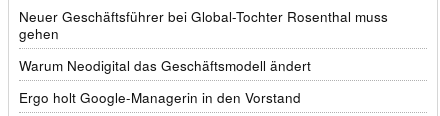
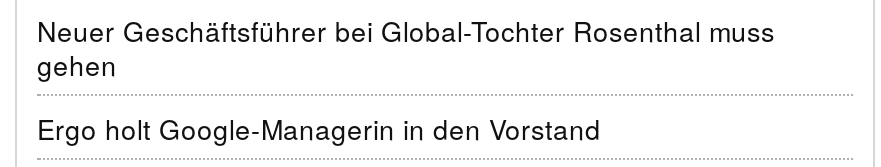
[19,56,311,75] Warum Neodigital das Geschäftsmodell ändert -> none

